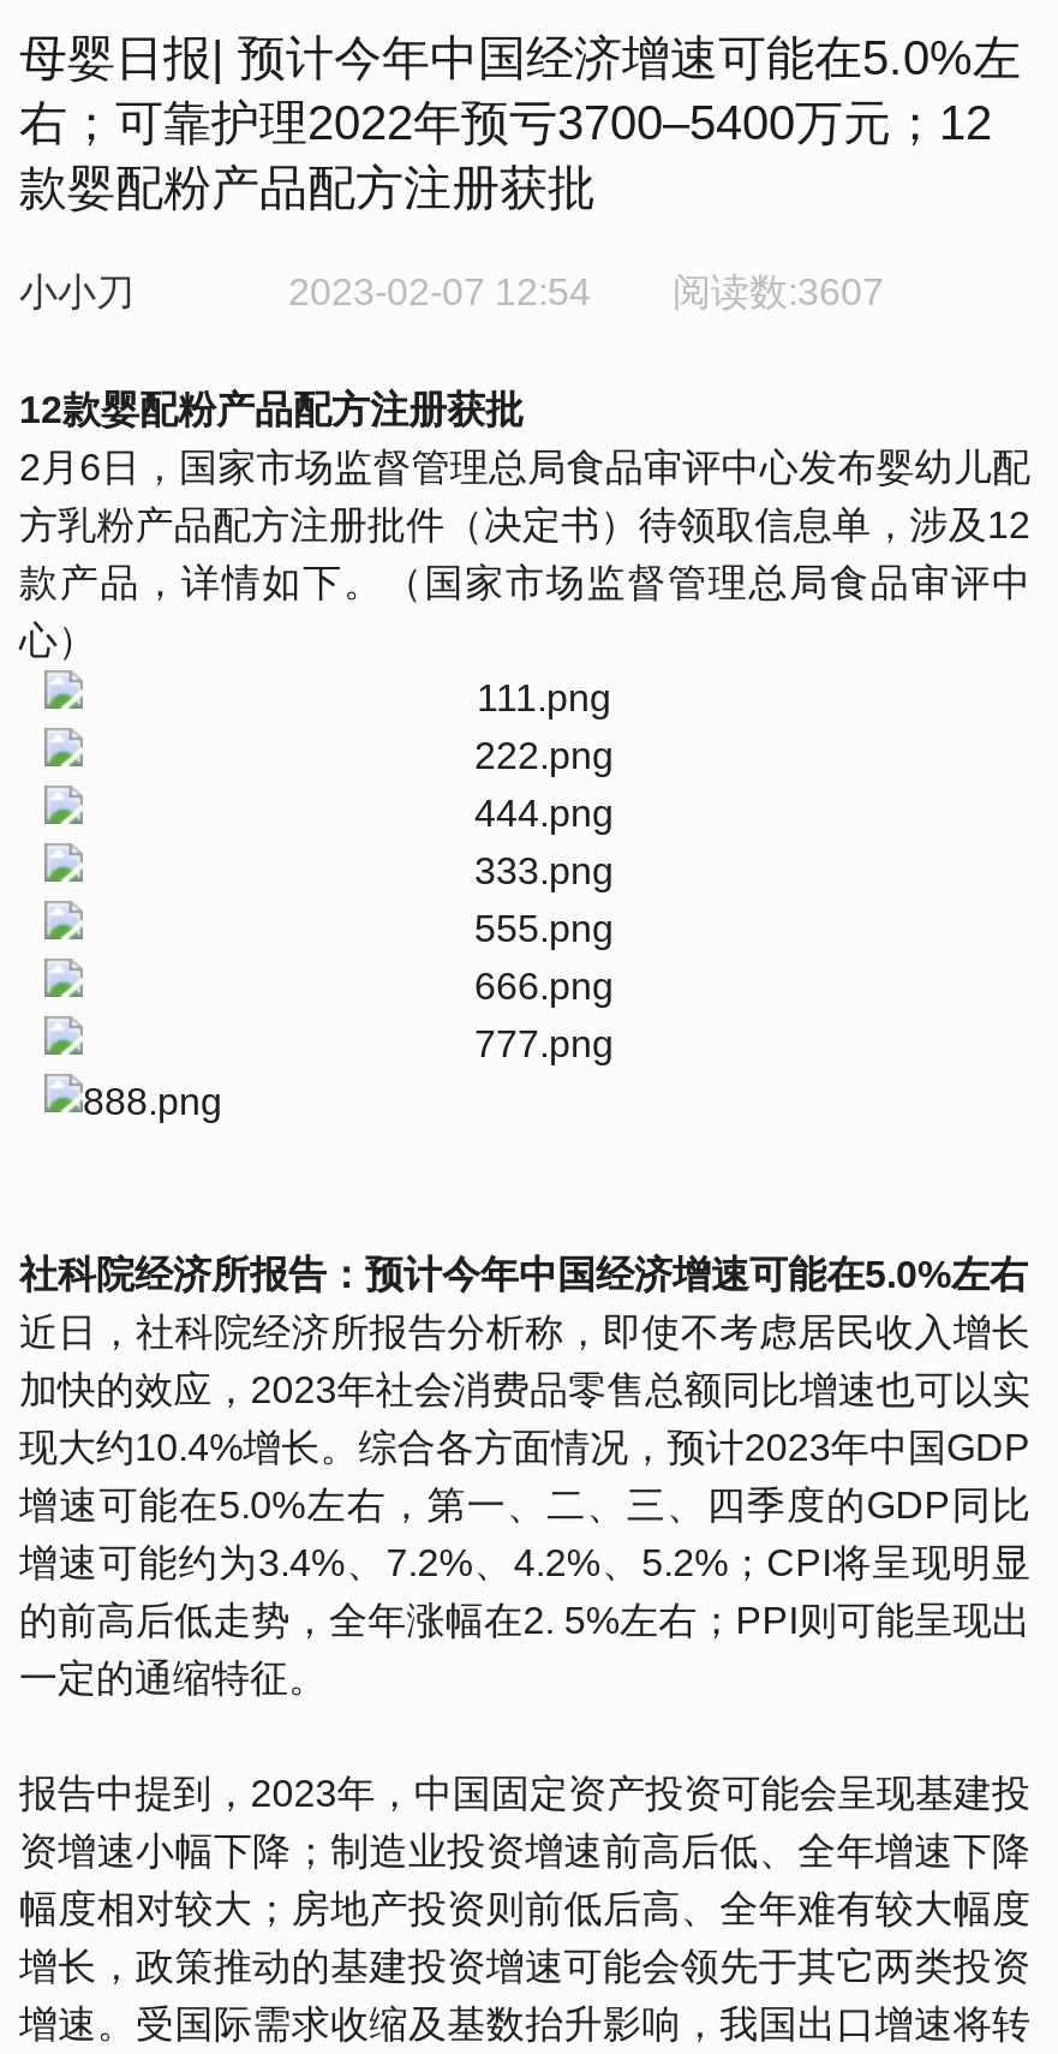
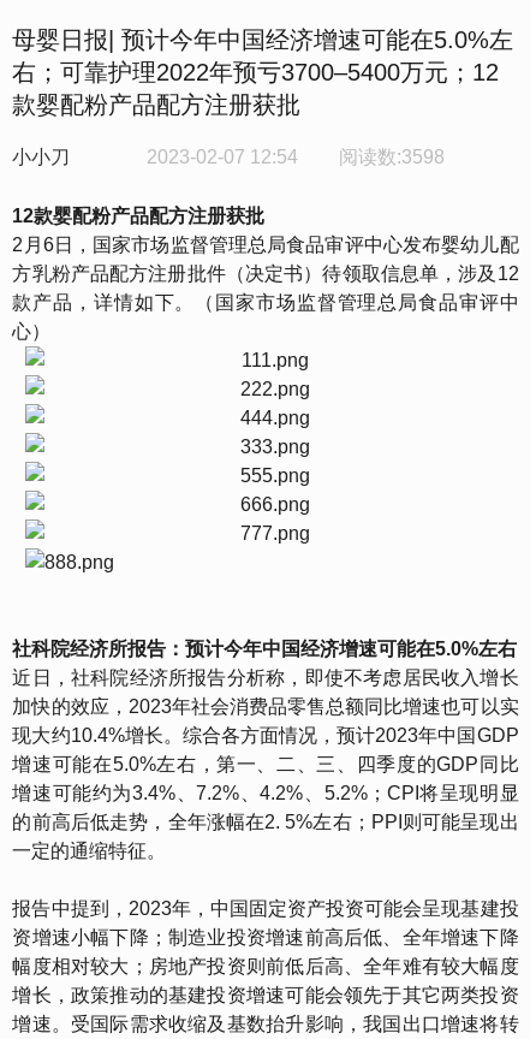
[288,271,884,312] 2023-02-07 12:54 阅读数:3607 -> [147,147,445,167] 2023-02-07 12:54 阅读数:3598

